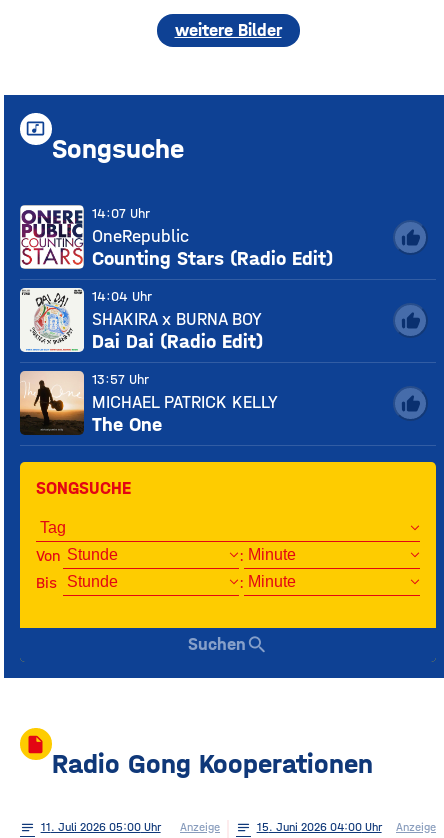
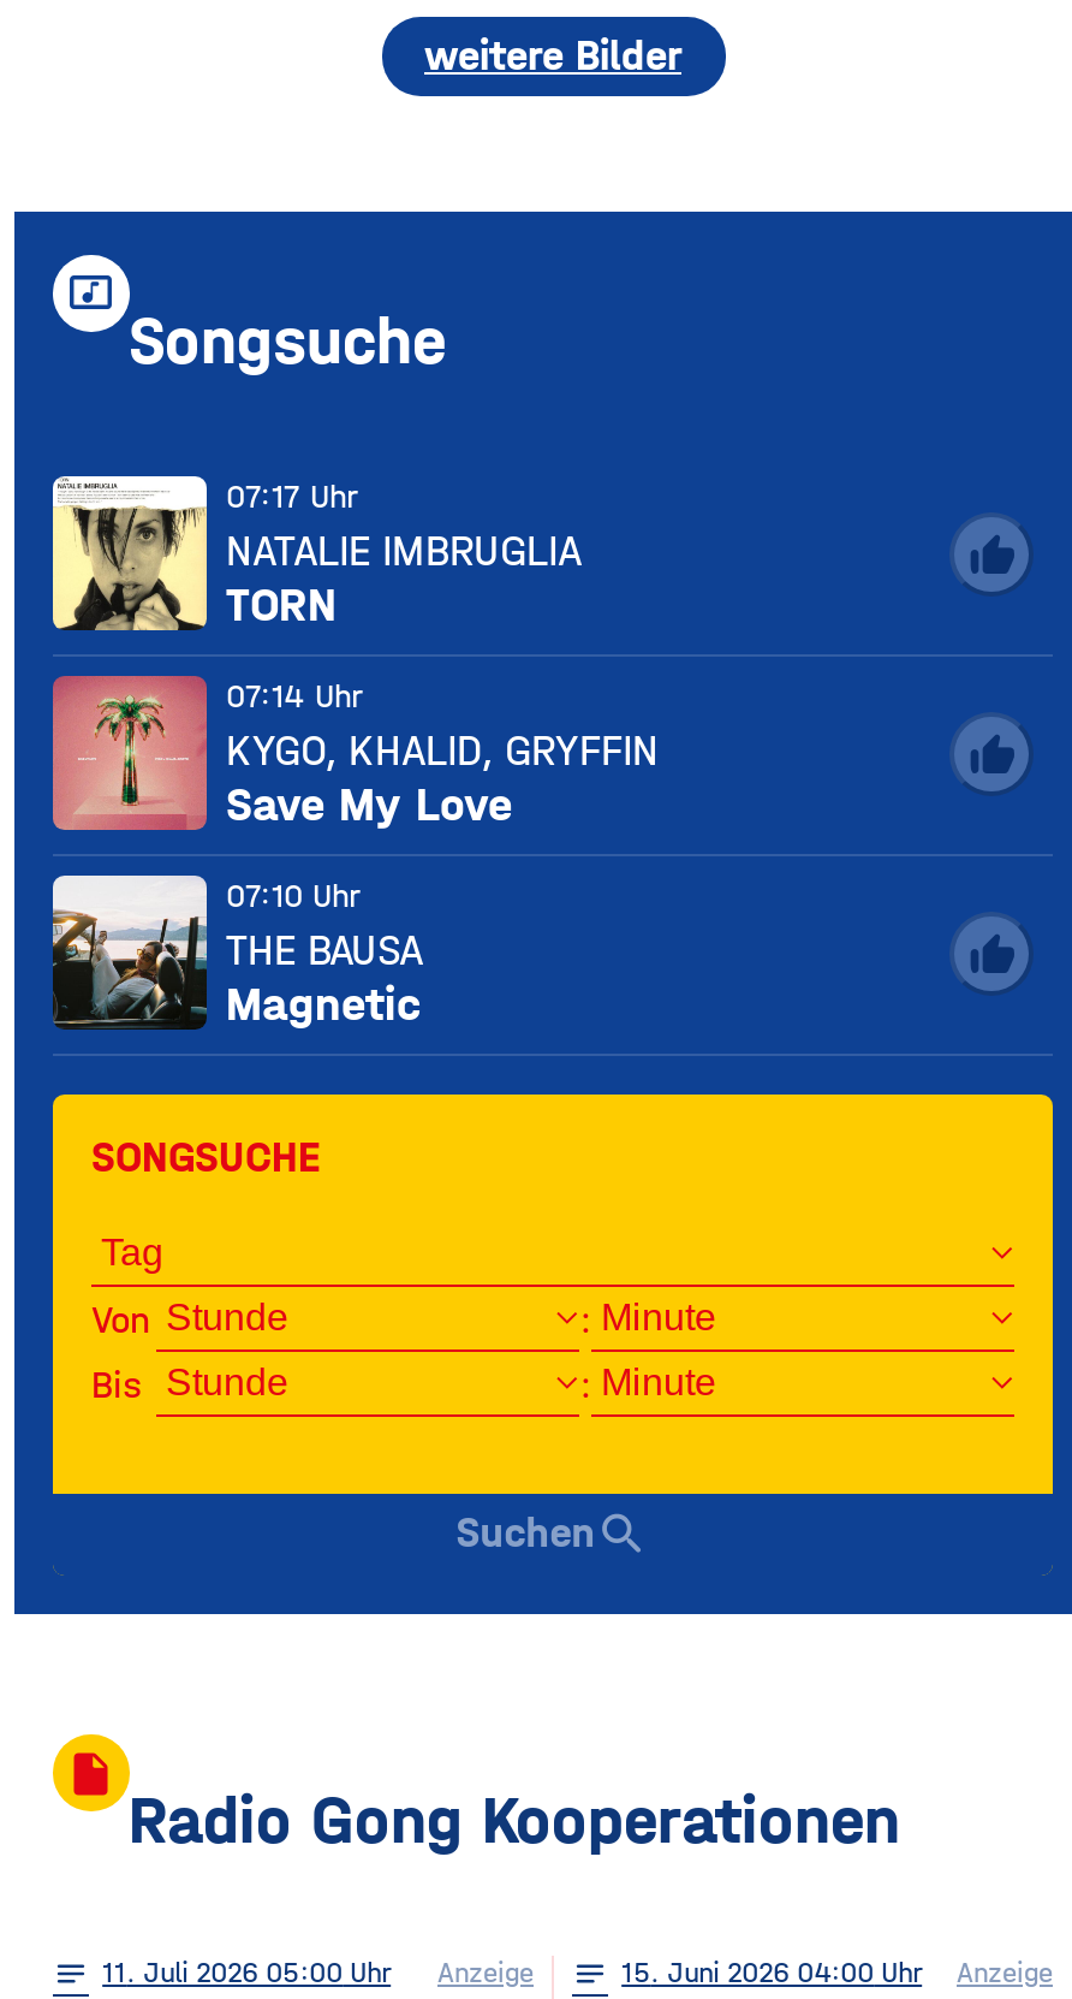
[20,205,333,270] [image] | 14:07 Uhr | OneRepublic | Counting Stars (Radio Edit) -> [53,476,582,633] [image] | 07:17 Uhr | NATALIE IMBRUGLIA | TORN
[19,287,263,353] [image] | 14:04 Uhr | SHAKIRA x BURNA BOY | Dai Dai (Radio Edit) -> [50,674,659,832] [image] | 07:14 Uhr | KYGO, KHALID, GRYFFIN | Save My Love
[19,371,278,436] [image] | 13:57 Uhr | MICHAEL PATRICK KELLY | The One -> [50,875,423,1031] [image] | 07:10 Uhr | THE BAUSA | Magnetic

